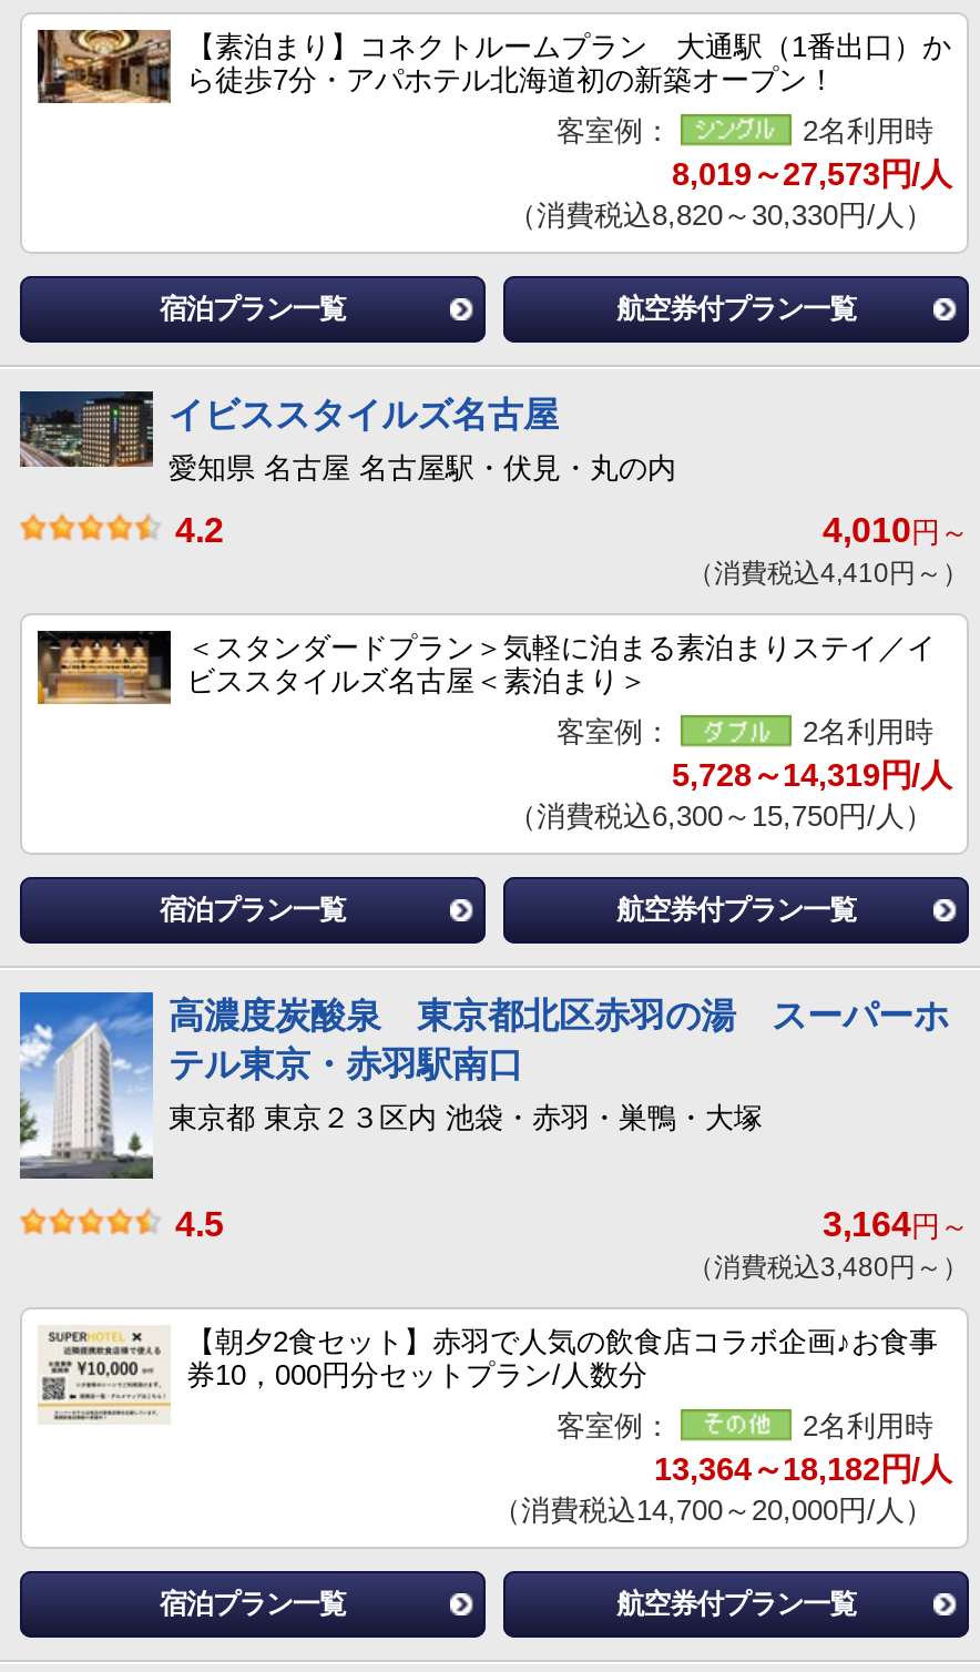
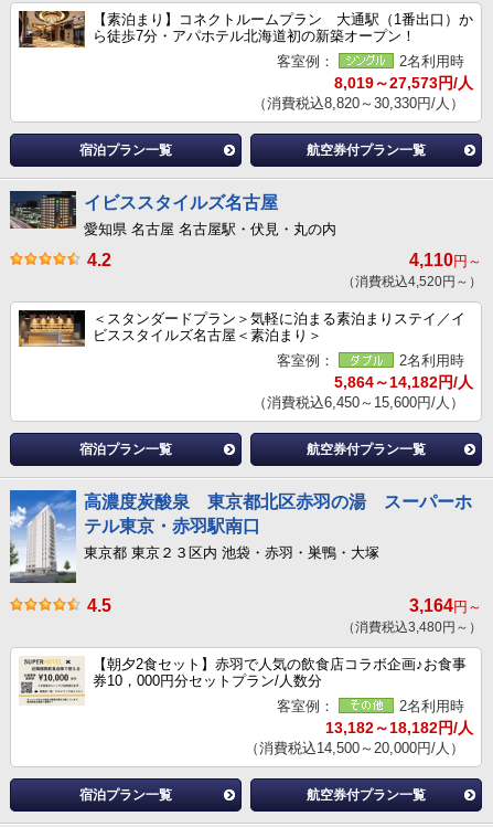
[823,510,969,548] 4,010円～ -> [409,250,482,269] 4,110円～
[687,557,969,588] （消費税込4,410円～） -> [342,273,482,289] （消費税込4,520円～）
[672,757,951,792] 5,728～14,319円/人 -> [334,373,473,391] 5,864～14,182円/人
[508,799,933,832] （消費税込6,300～15,750円/人） -> [253,394,464,410] （消費税込6,450～15,600円/人）
[654,1451,951,1487] 13,364～18,182円/人 -> [325,719,473,736] 13,182～18,182円/人
[492,1493,933,1527] （消費税込14,700～20,000円/人） -> [245,740,464,756] （消費税込14,500～20,000円/人）

